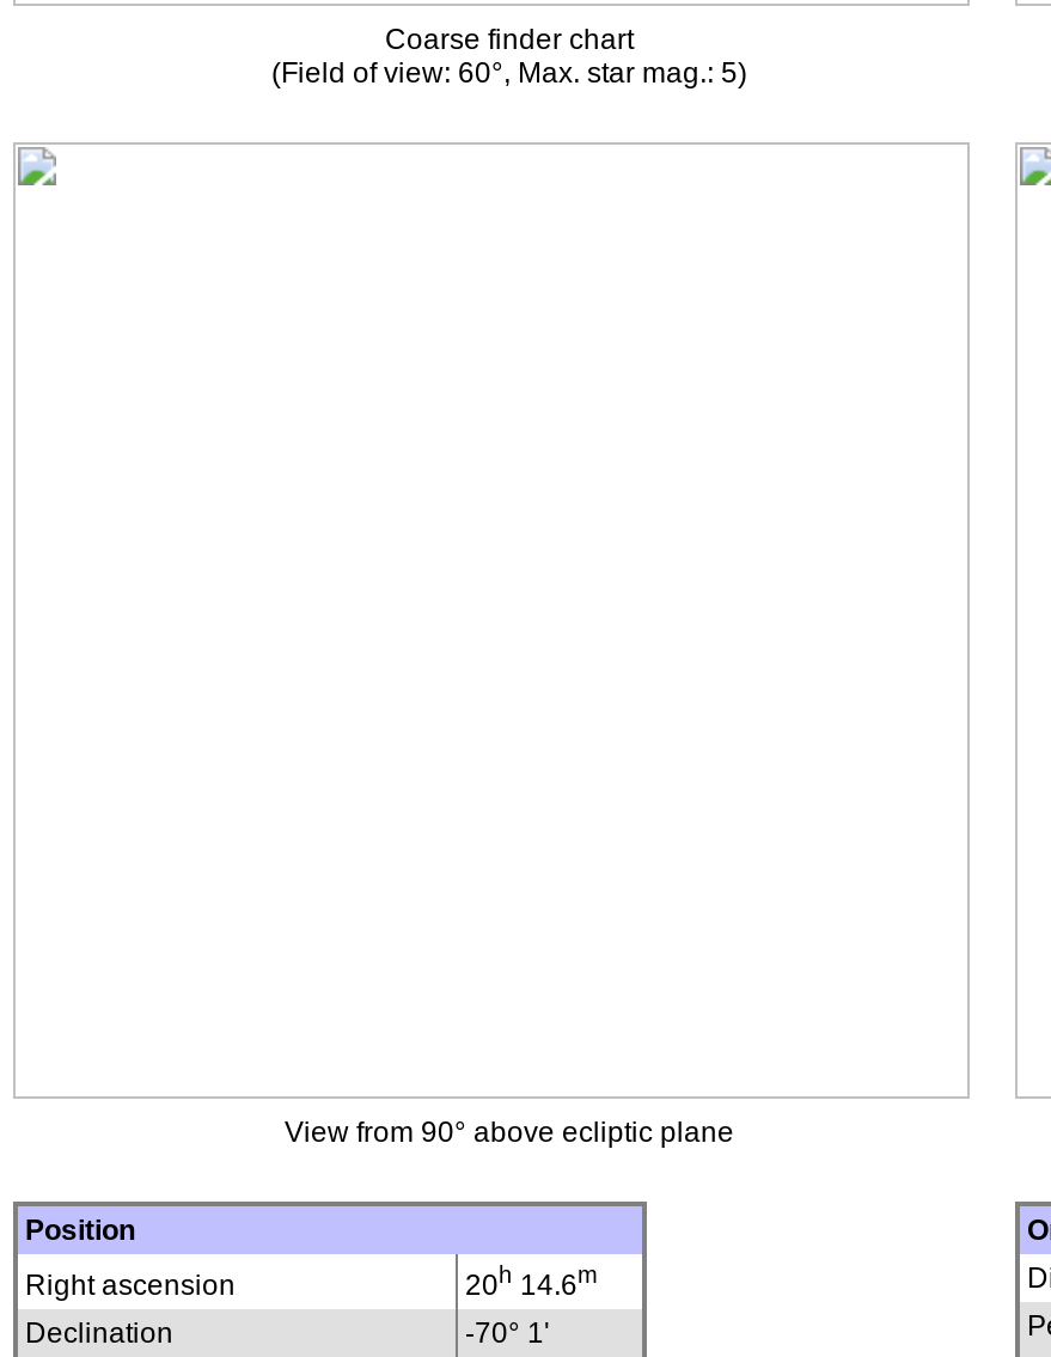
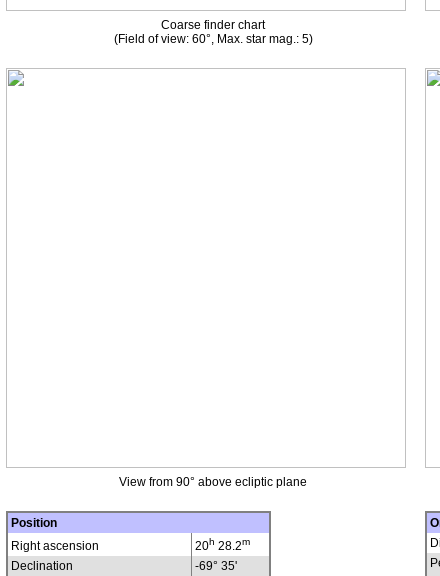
[465,1261,597,1302] 20h 14.6m -> [195,536,250,553] 20h 28.2m
[465,1316,549,1350] -70° 1' -> [195,559,237,573] -69° 35'

